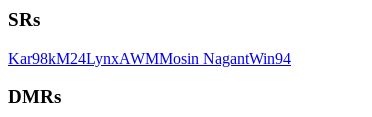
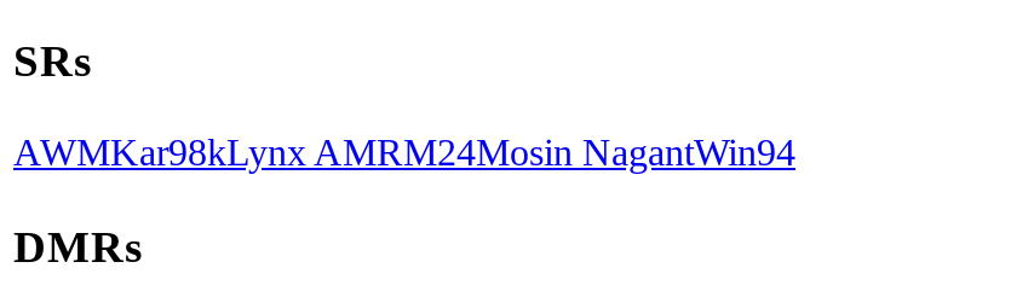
[8,50,291,67] Kar98kM24LynxAWMMosin NagantWin94 -> [13,133,795,174] AWMKar98kLynx AMRM24Mosin NagantWin94

